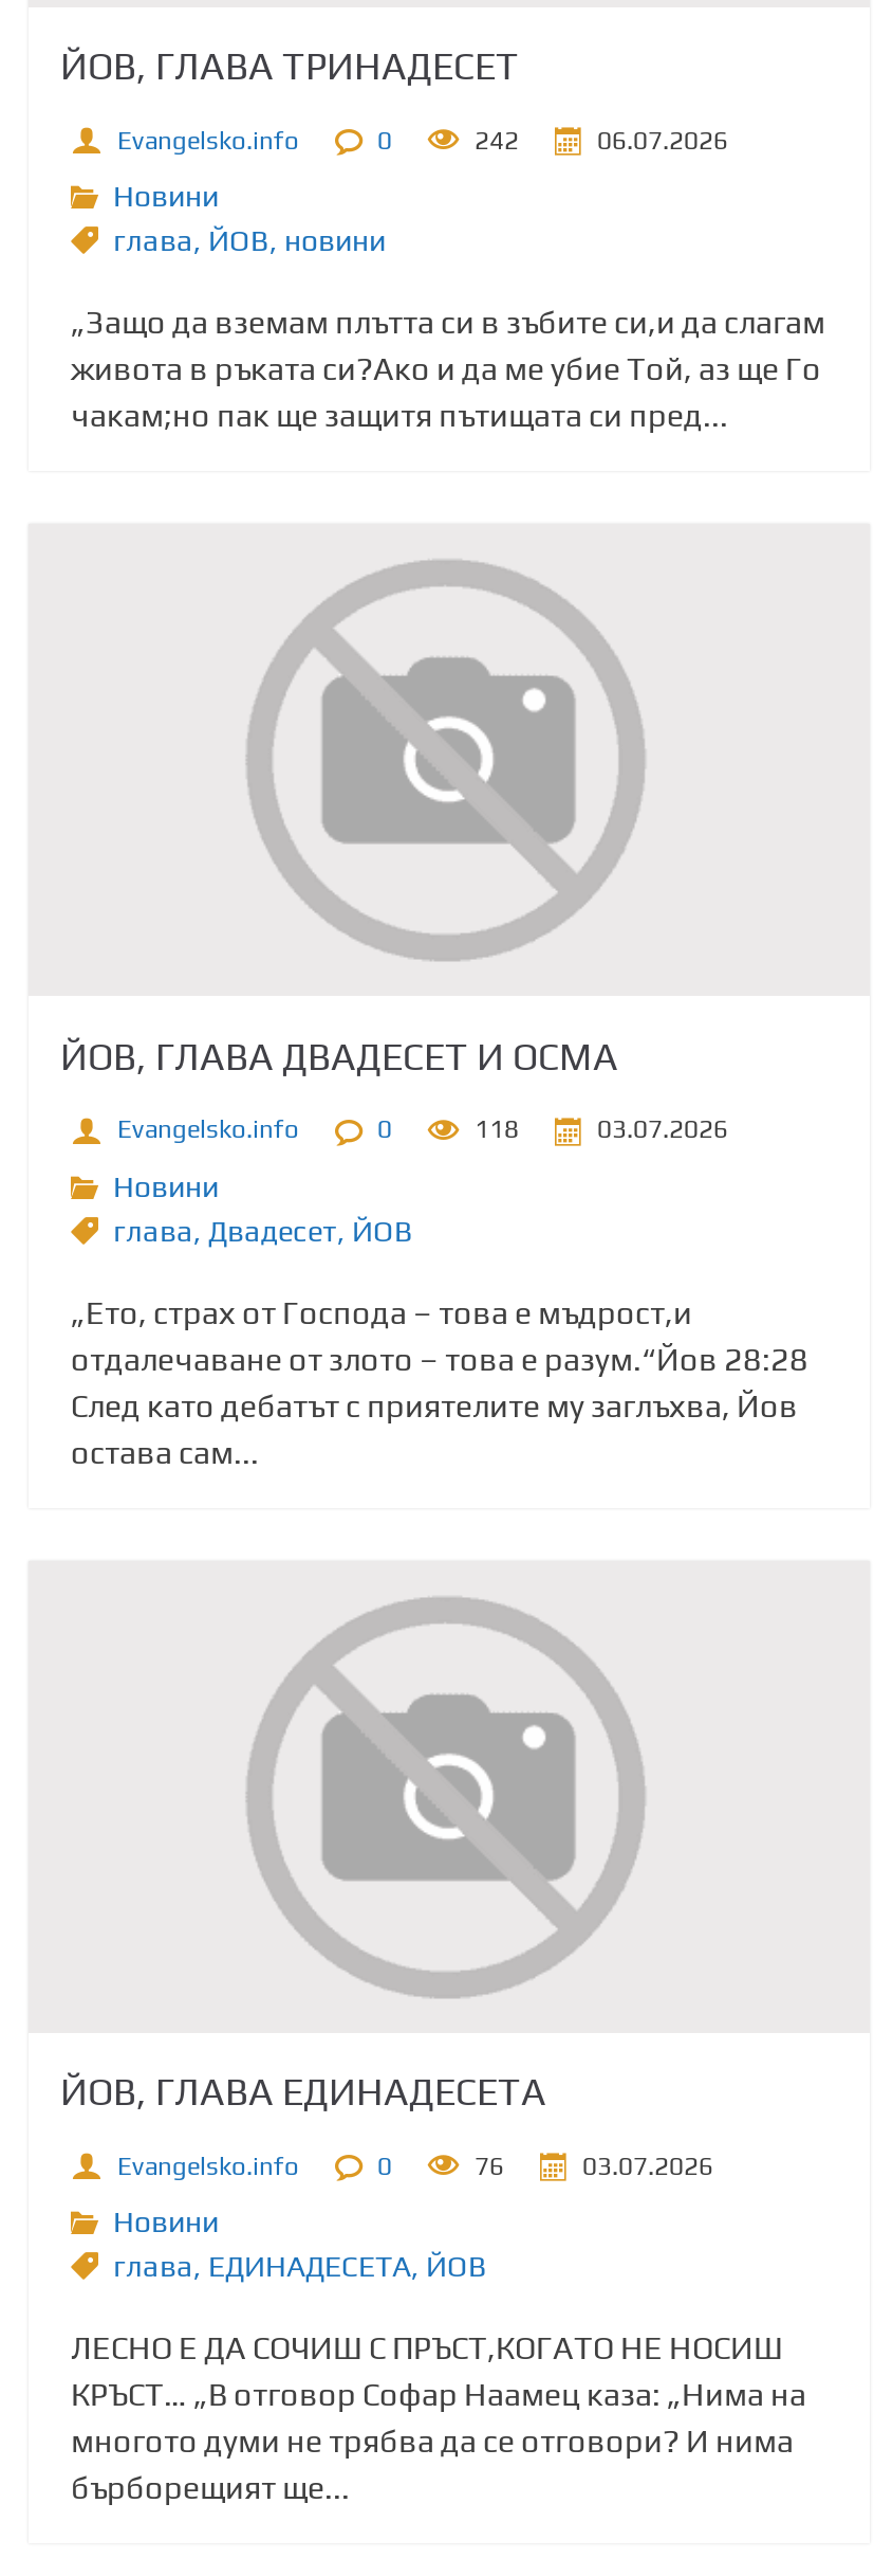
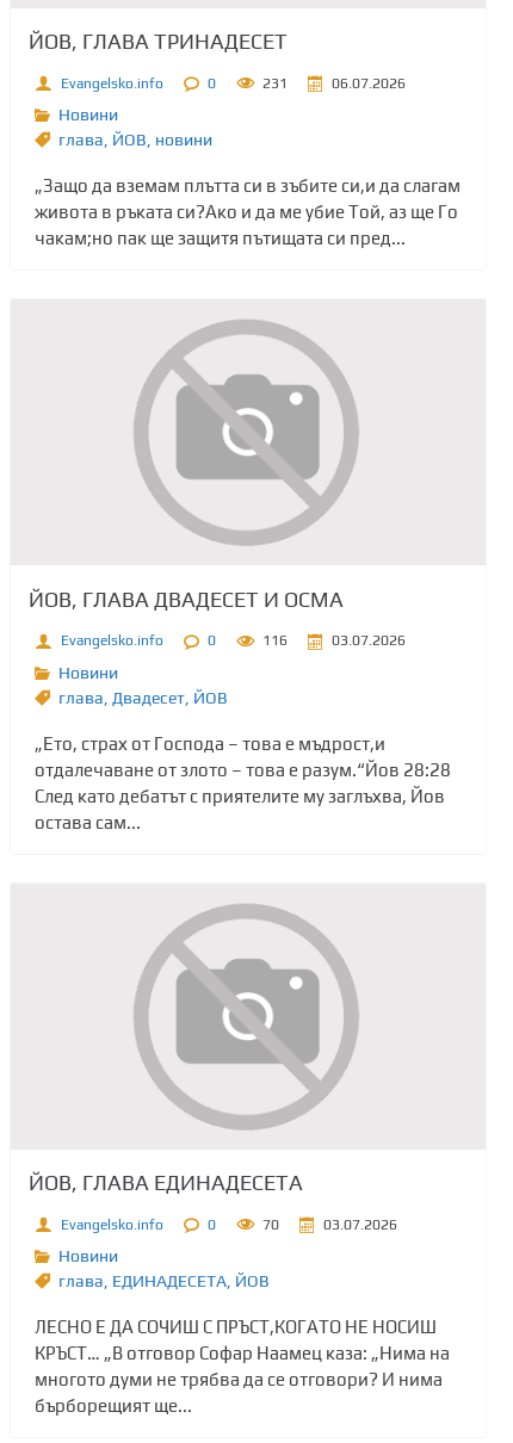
[475,126,519,156] 242 -> [262,75,288,92] 231
[475,1115,519,1145] 118 -> [262,633,288,649] 116
[475,2151,504,2181] 76 -> [262,1216,279,1233] 70

